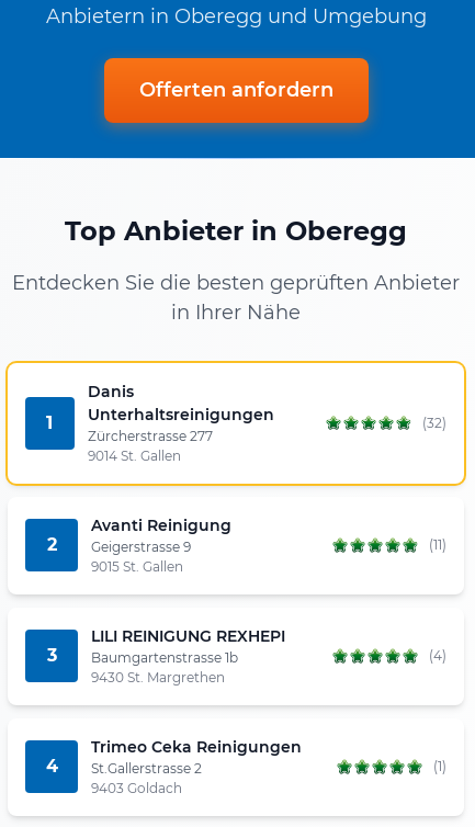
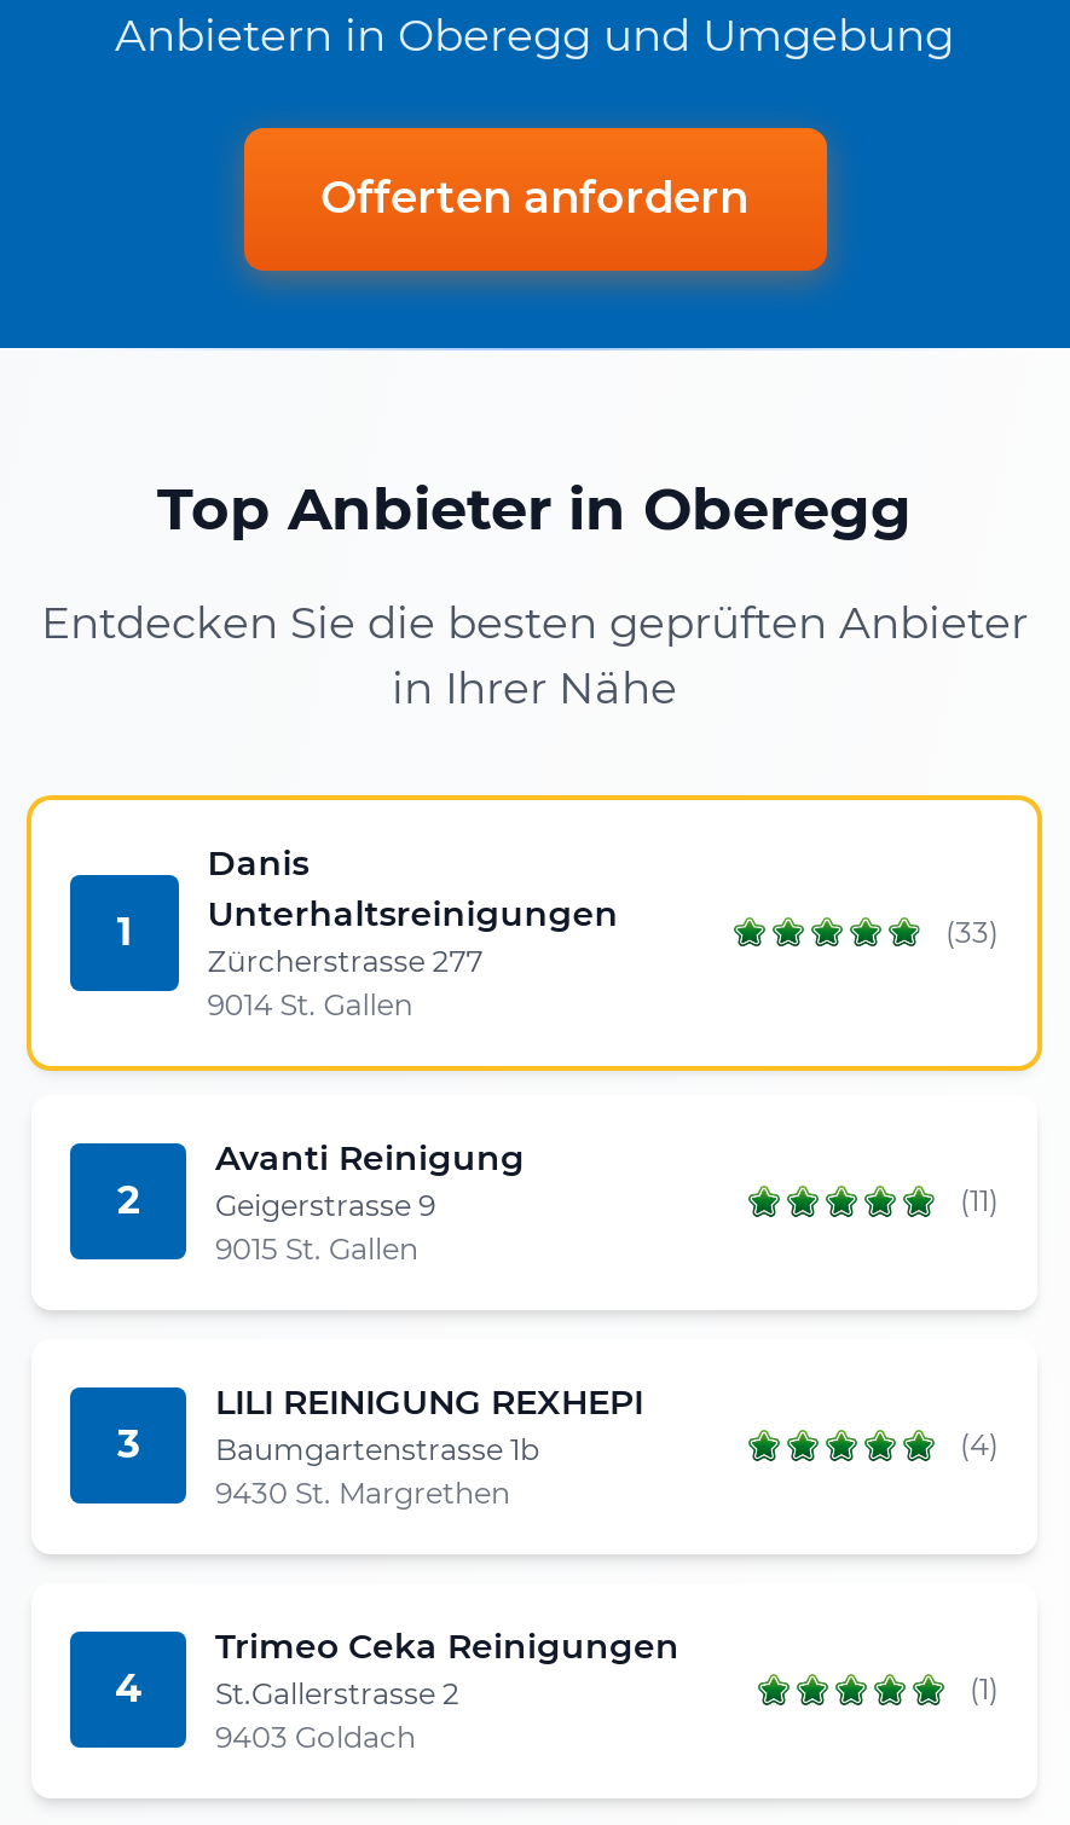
[422,414,446,431] (32) -> [945,913,999,949] (33)

